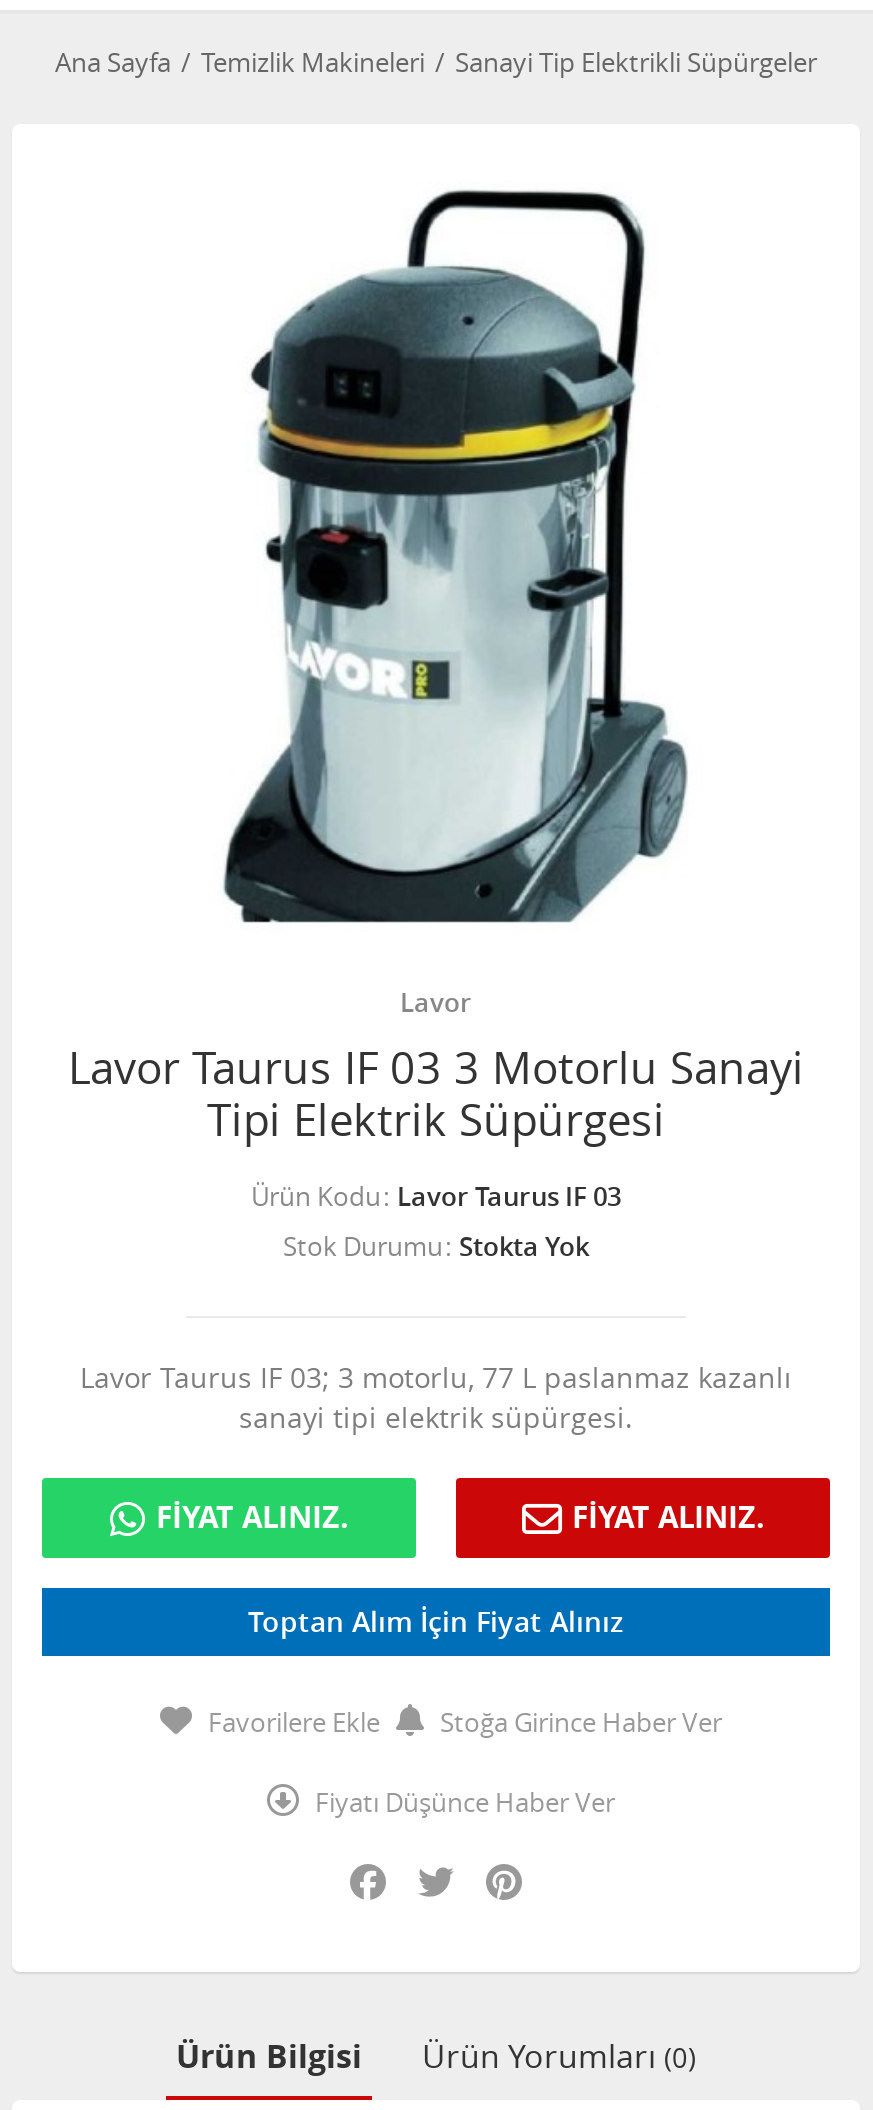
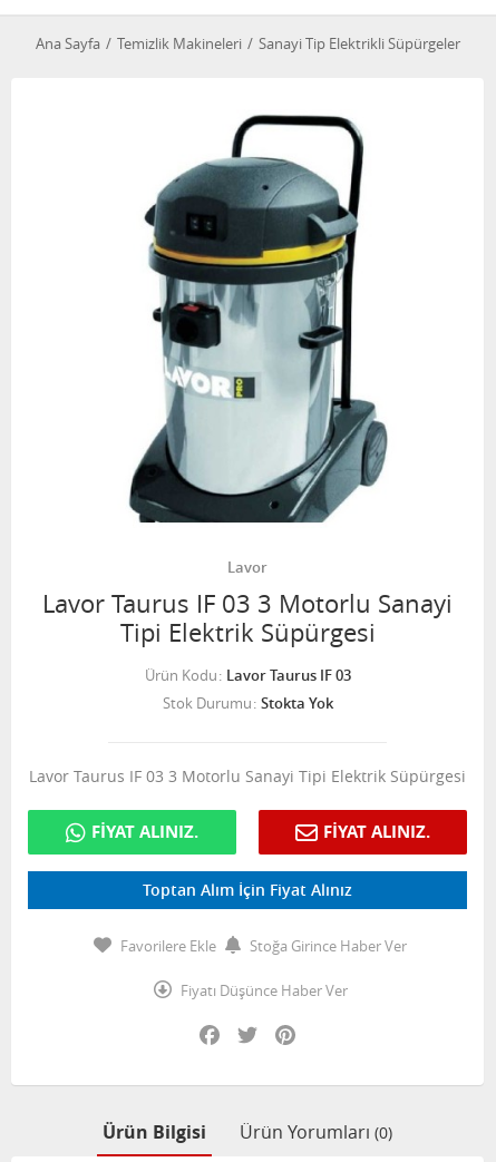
[80,1358,792,1436] Lavor Taurus IF 03; 3 motorlu, 77 L paslanmaz kazanlı | sanayi tipi elektrik süpürgesi. -> [29,765,466,787] Lavor Taurus IF 03 3 Motorlu Sanayi Tipi Elektrik Süpürgesi

